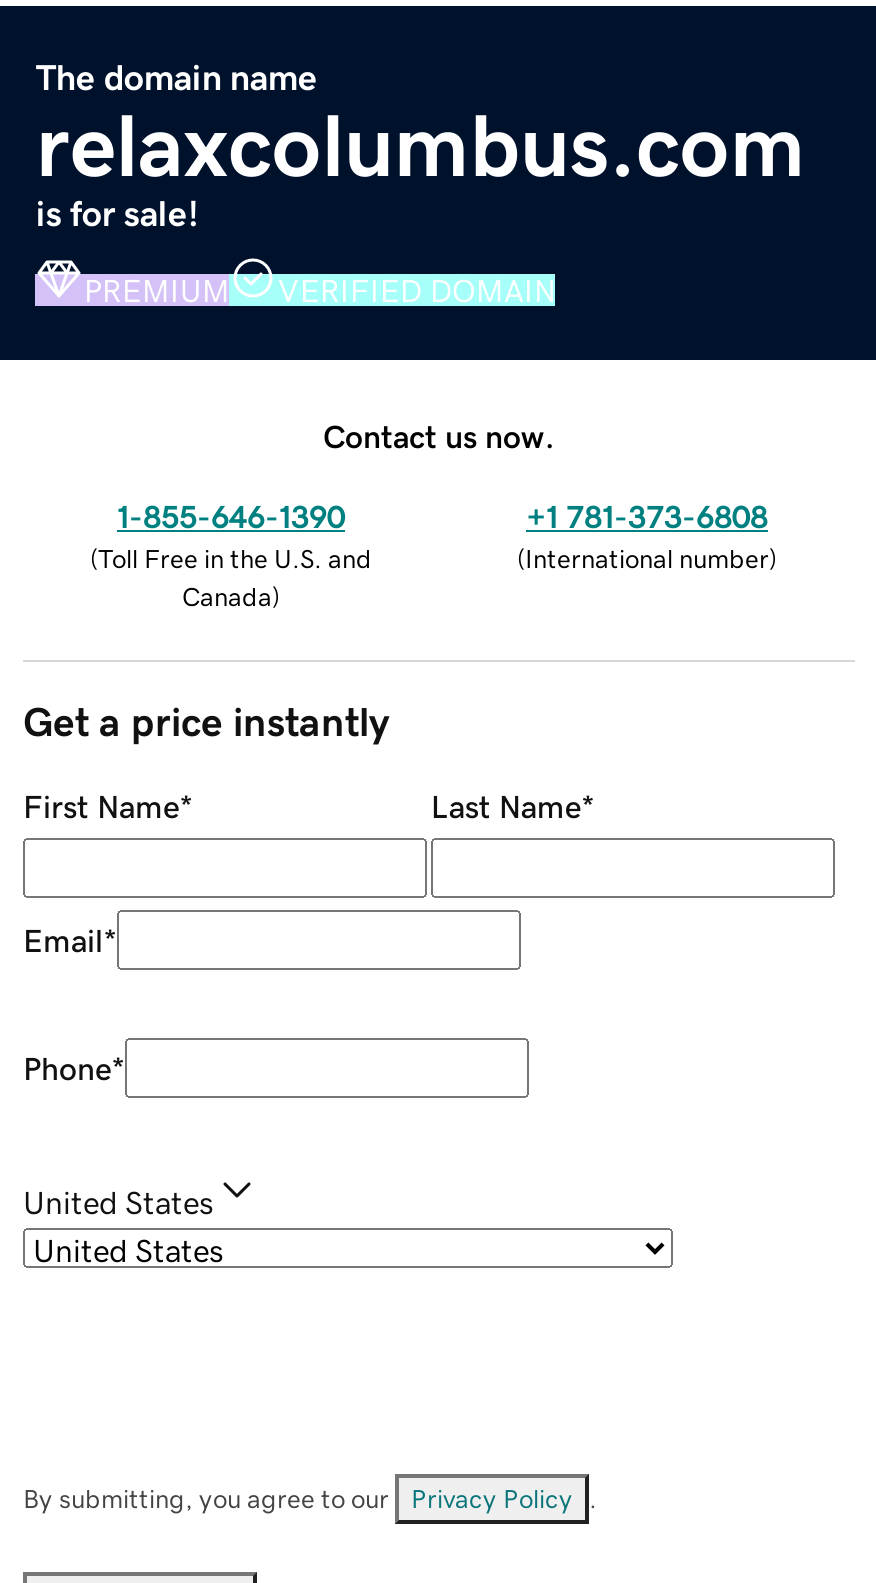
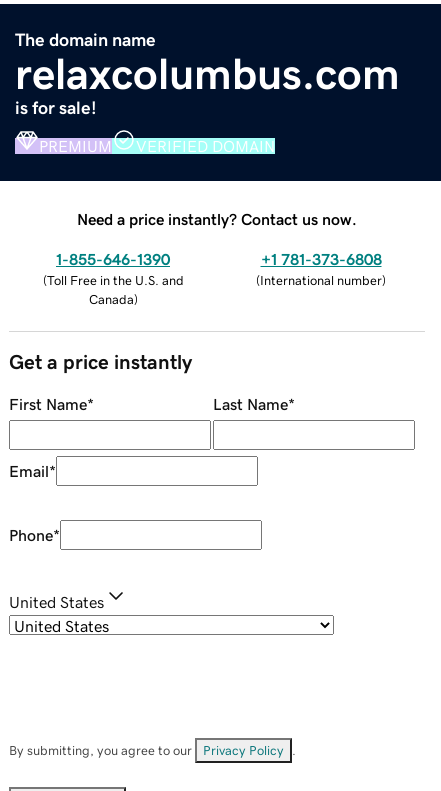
[323,419,555,451] Contact us now. -> [77,211,357,227] Need a price instantly? Contact us now.

